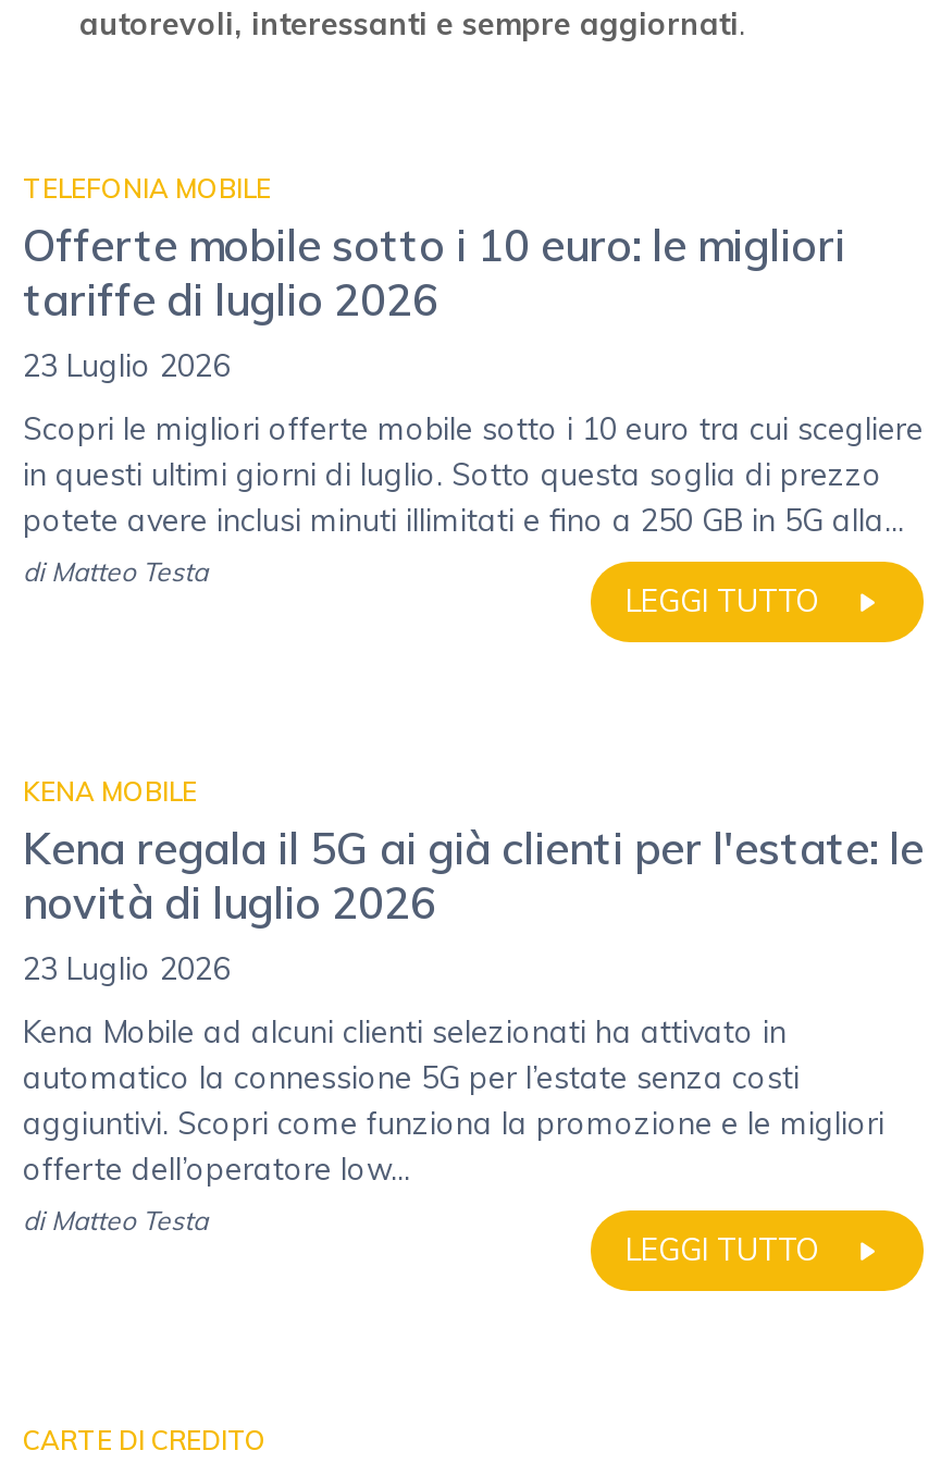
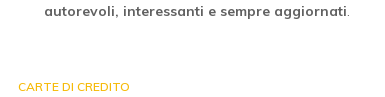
[23,172,924,620] TELEFONIA MOBILE | Offerte mobile sotto i 10 euro: le migliori | tariffe di luglio 2026 | 23 Luglio 2026 | Scopri le migliori offerte mobile sotto i 10 euro tra cui scegliere | in questi ultimi giorni di luglio. Sotto questa soglia di prezzo | potete avere inclusi minuti illimitati e fino a 250 GB in 5G alla... | LEGGI TUTTO -> none
[23,555,208,588] di Matteo Testa -> none
[23,775,924,1269] KENA MOBILE | Kena regala il 5G ai già clienti per l'estate: le | novità di luglio 2026 | 23 Luglio 2026 | Kena Mobile ad alcuni clienti selezionati ha attivato in | automatico la connessione 5G per l’estate senza costi | aggiuntivi. Scopri come funziona la promozione e le migliori | offerte dell’operatore low... | LEGGI TUTTO -> none
[23,1204,208,1237] di Matteo Testa -> none

